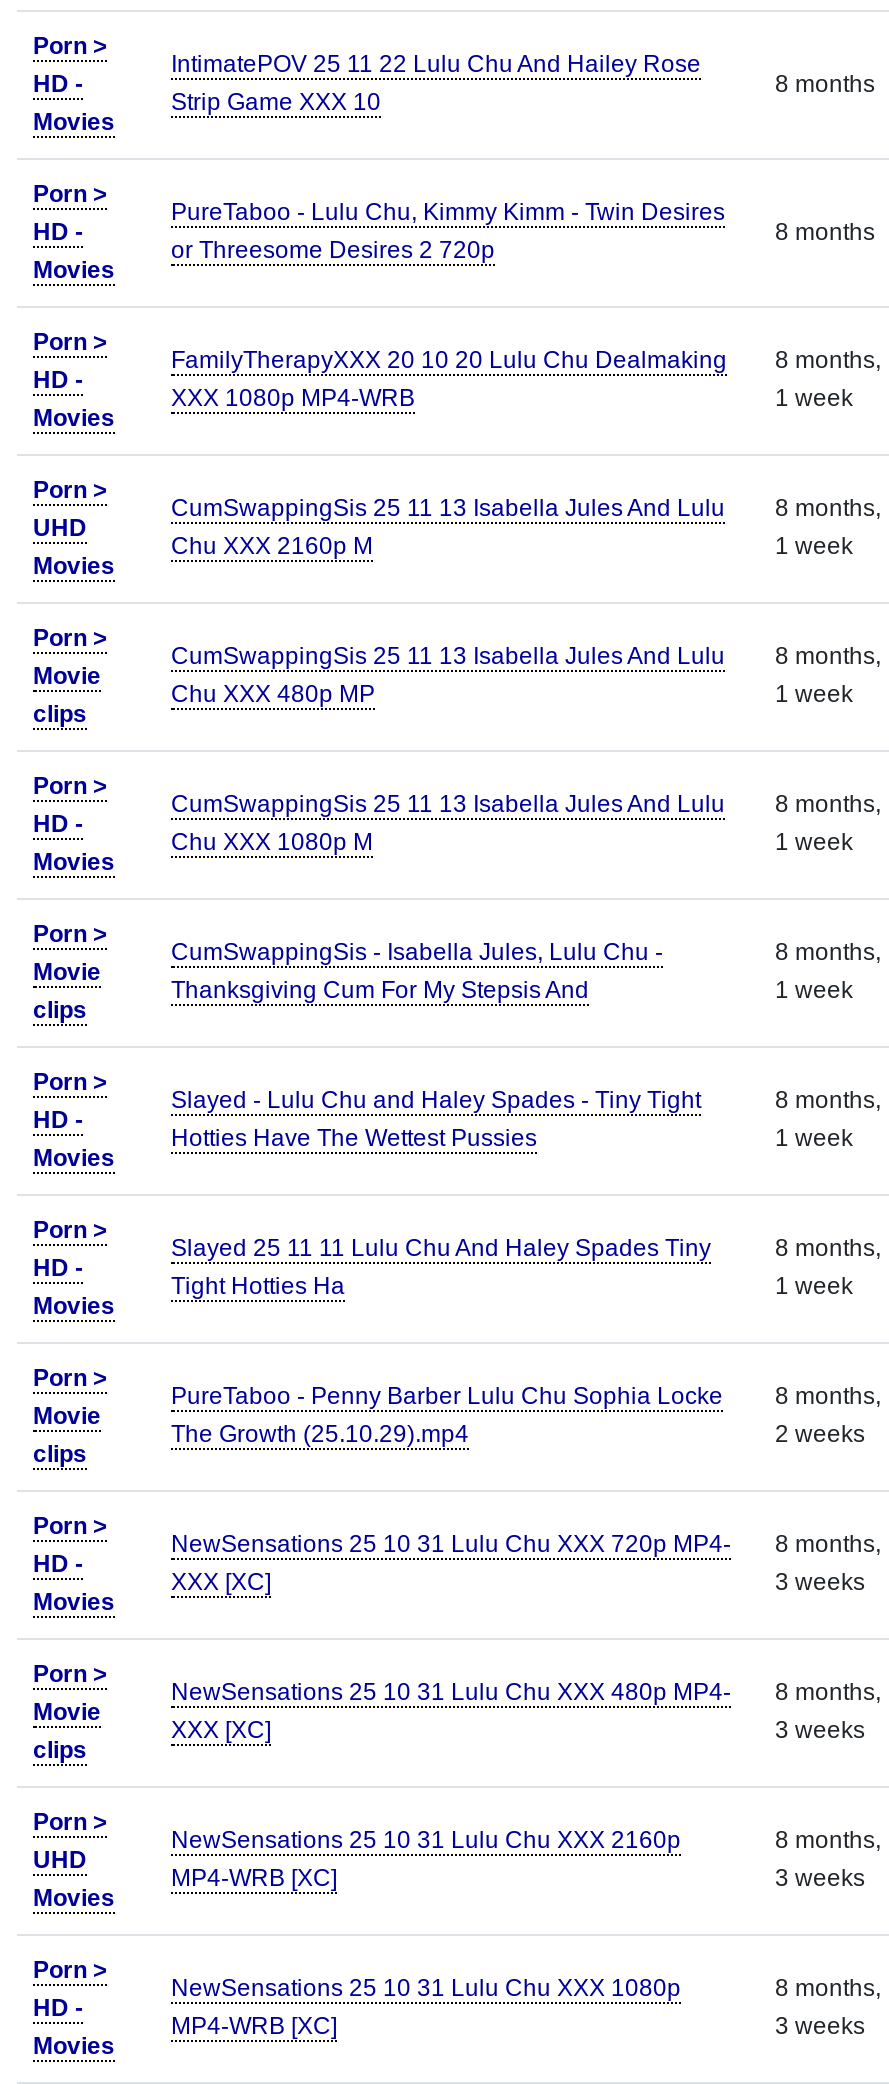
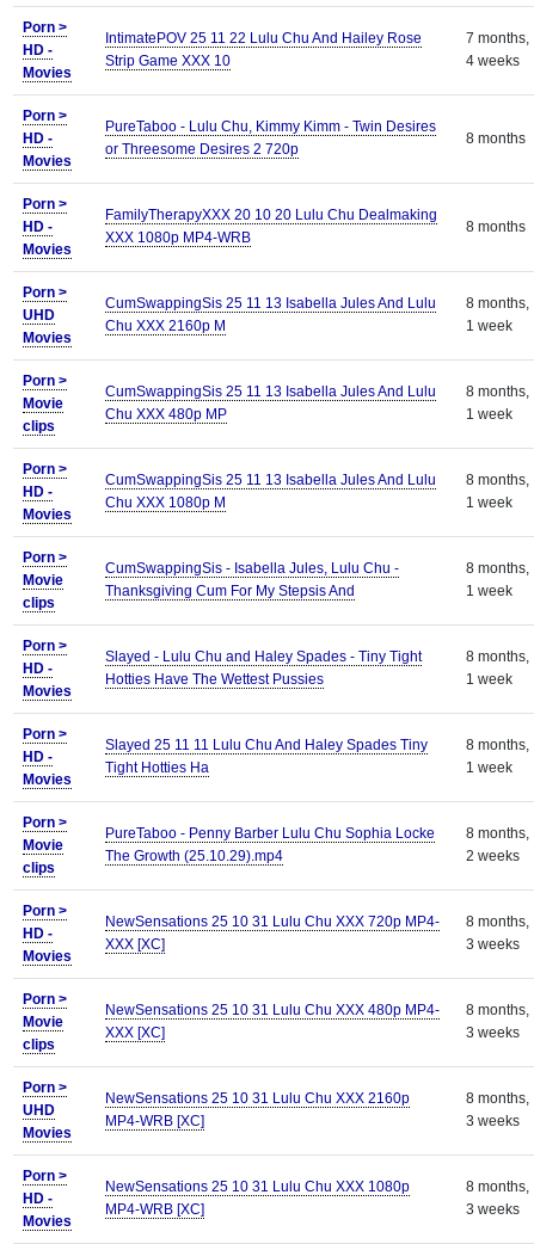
[775,70,875,98] 8 months -> [466,30,529,69] 7 months, | 4 weeks
[775,346,881,412] 8 months, | 1 week -> [466,218,526,235] 8 months

